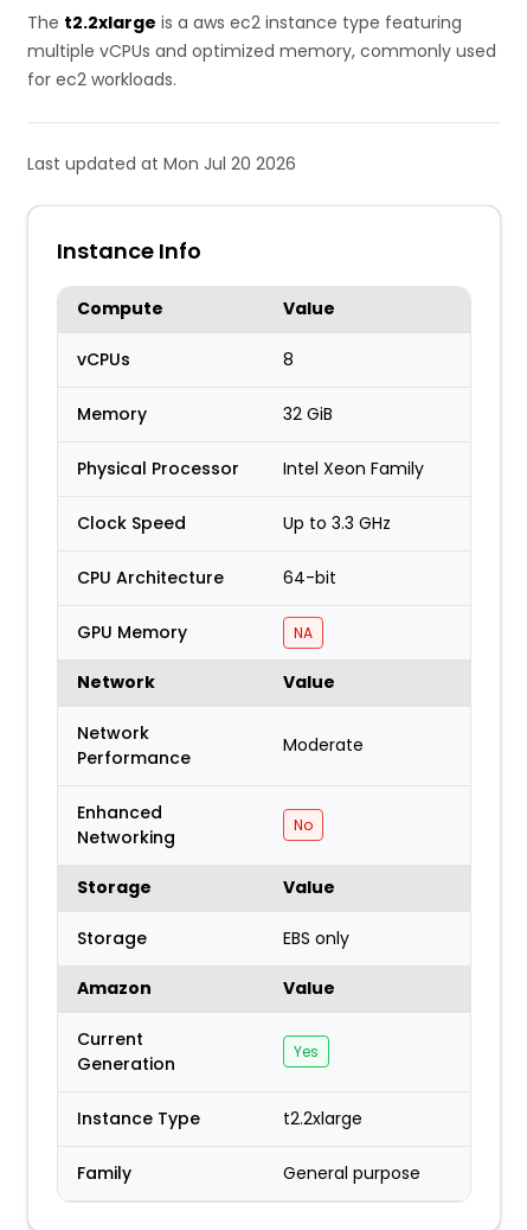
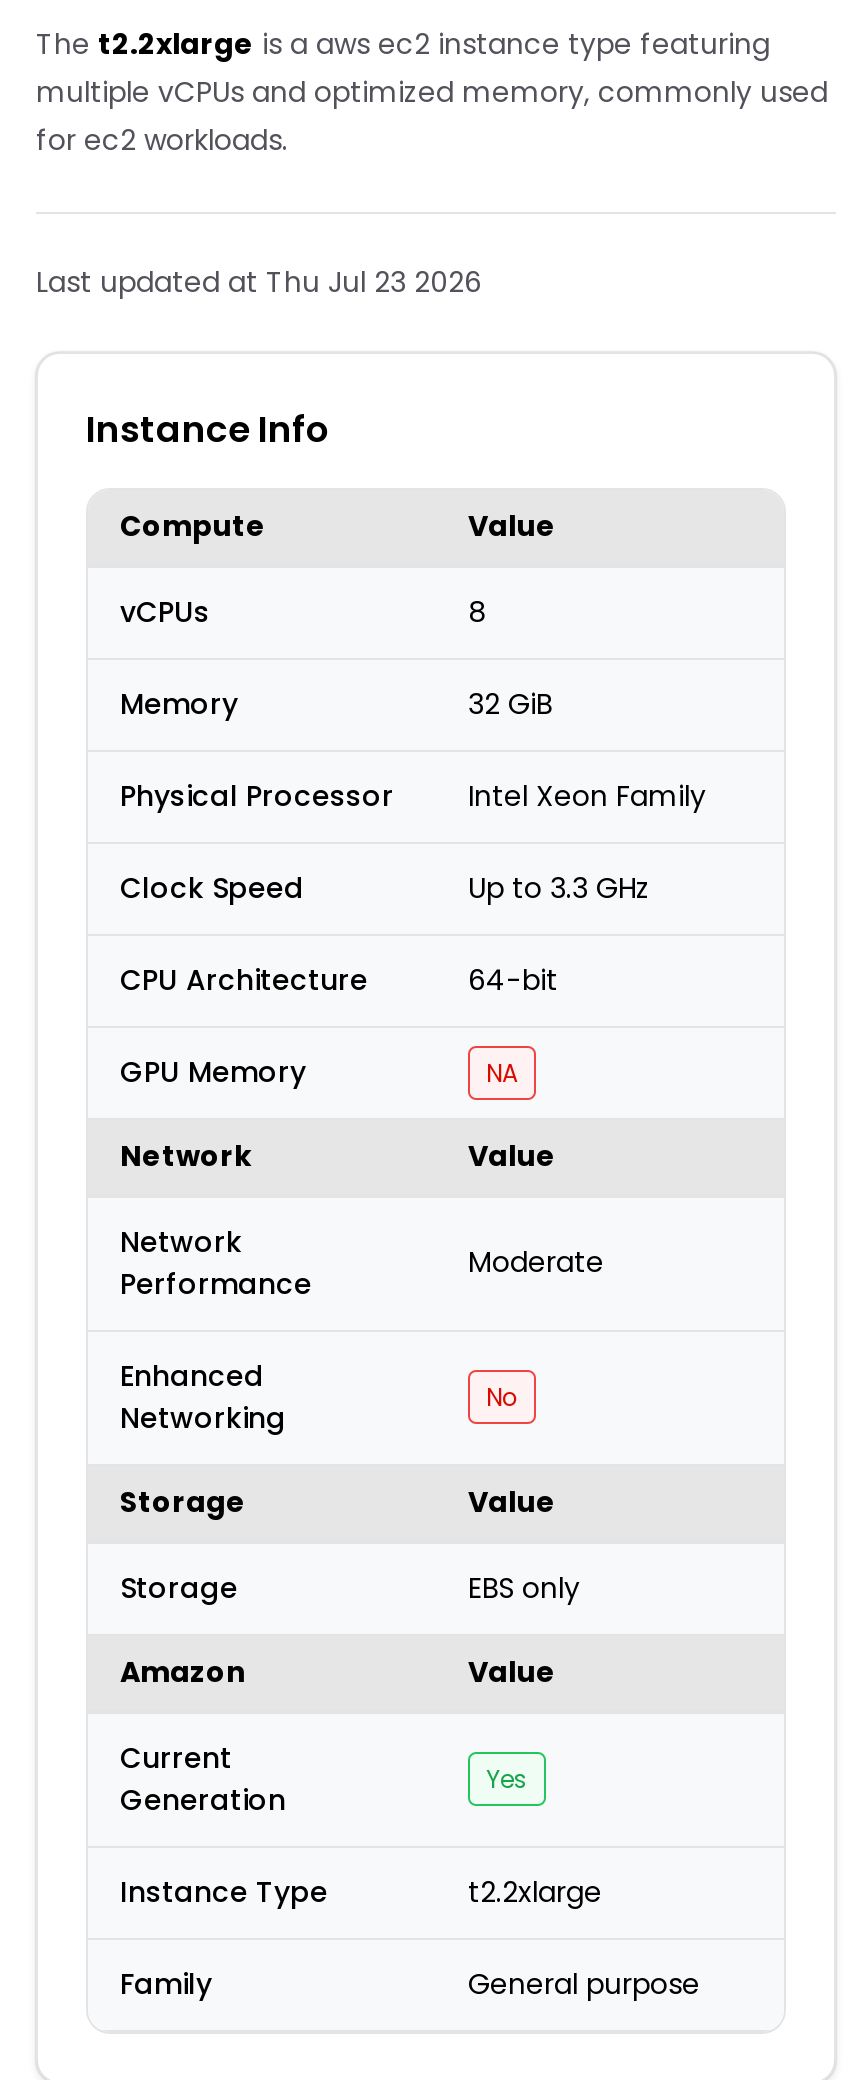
[27,152,296,176] Last updated at Mon Jul 20 2026 -> [36,262,482,302] Last updated at Thu Jul 23 2026

